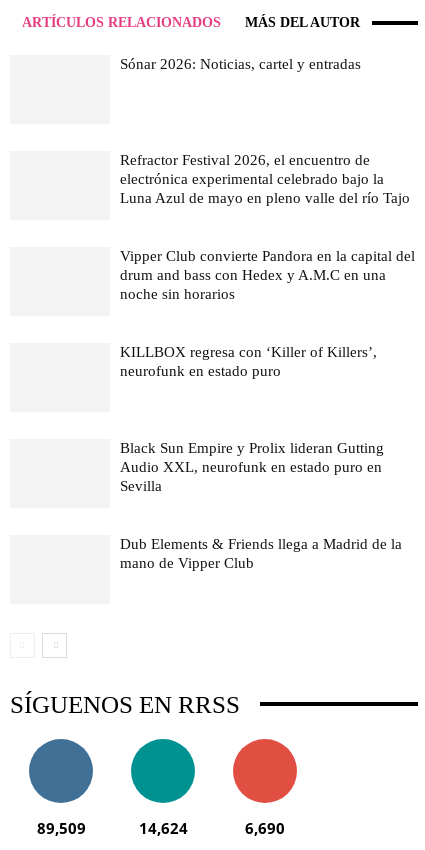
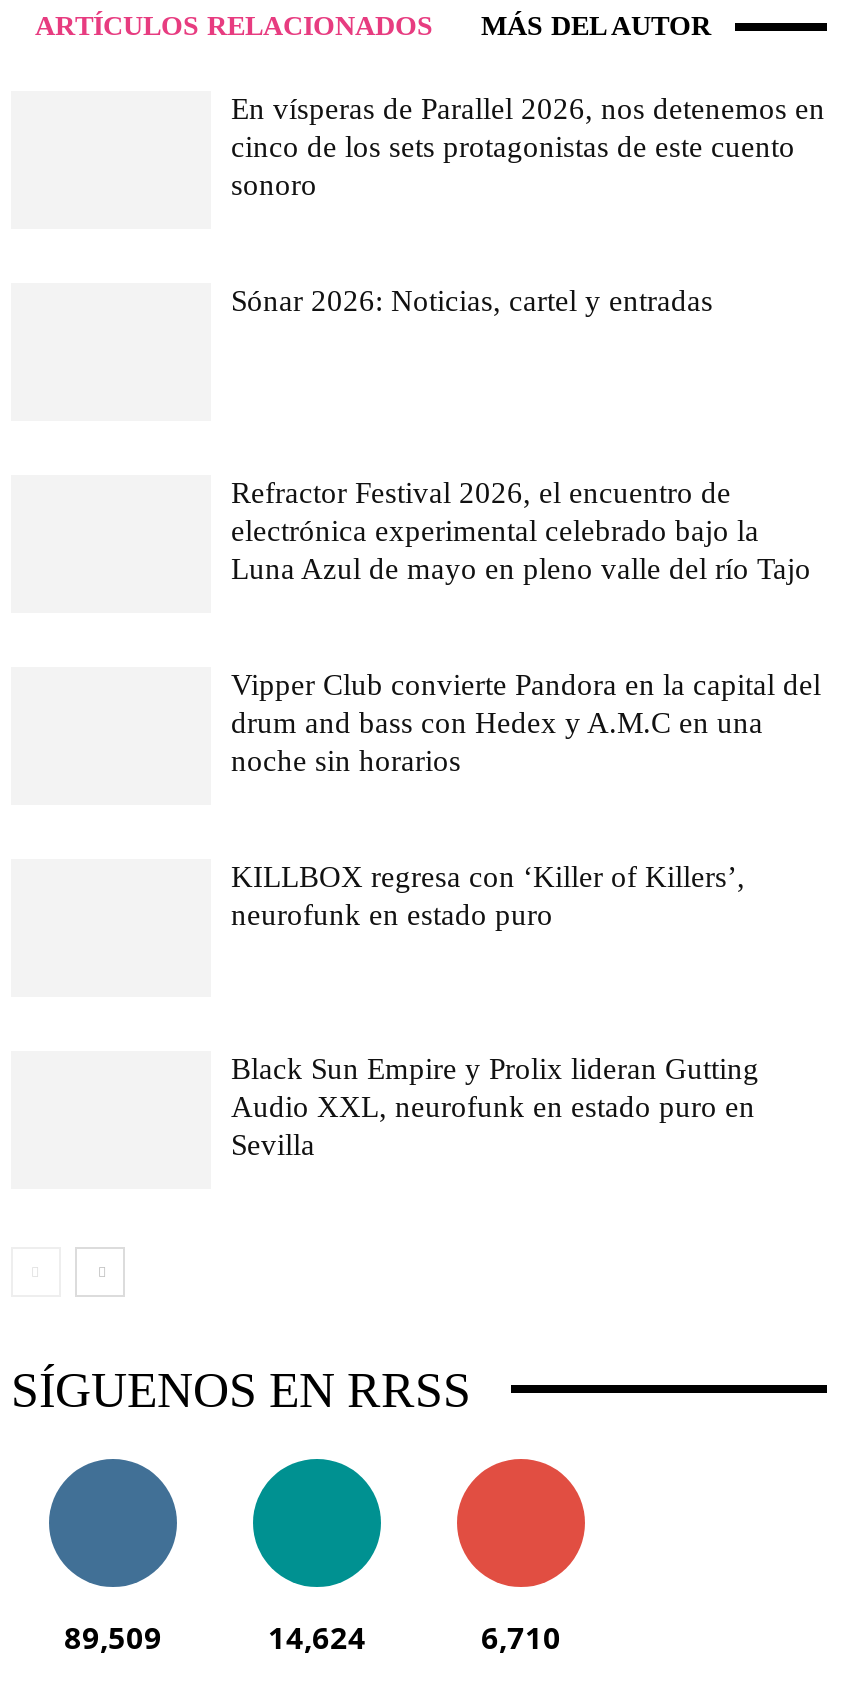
none -> [231,93,825,201] En vísperas de Parallel 2026, nos detenemos en | cinco de los sets protagonistas de este cuento | sonoro
moved [120,56,415,494] -> [231,285,821,1161]: Sónar 2026: Noticias, cartel y entradas | Refractor Festival 2026, el encuentro de | electrónica experimental celebrado bajo la | ... | Audio XXL, neurofunk en estado puro en | Sevilla
[120,536,402,571] Dub Elements & Friends llega a Madrid de la | mano de Vipper Club -> none
[245,818,285,838] 6,690 -> [481,1617,561,1657] 6,710

